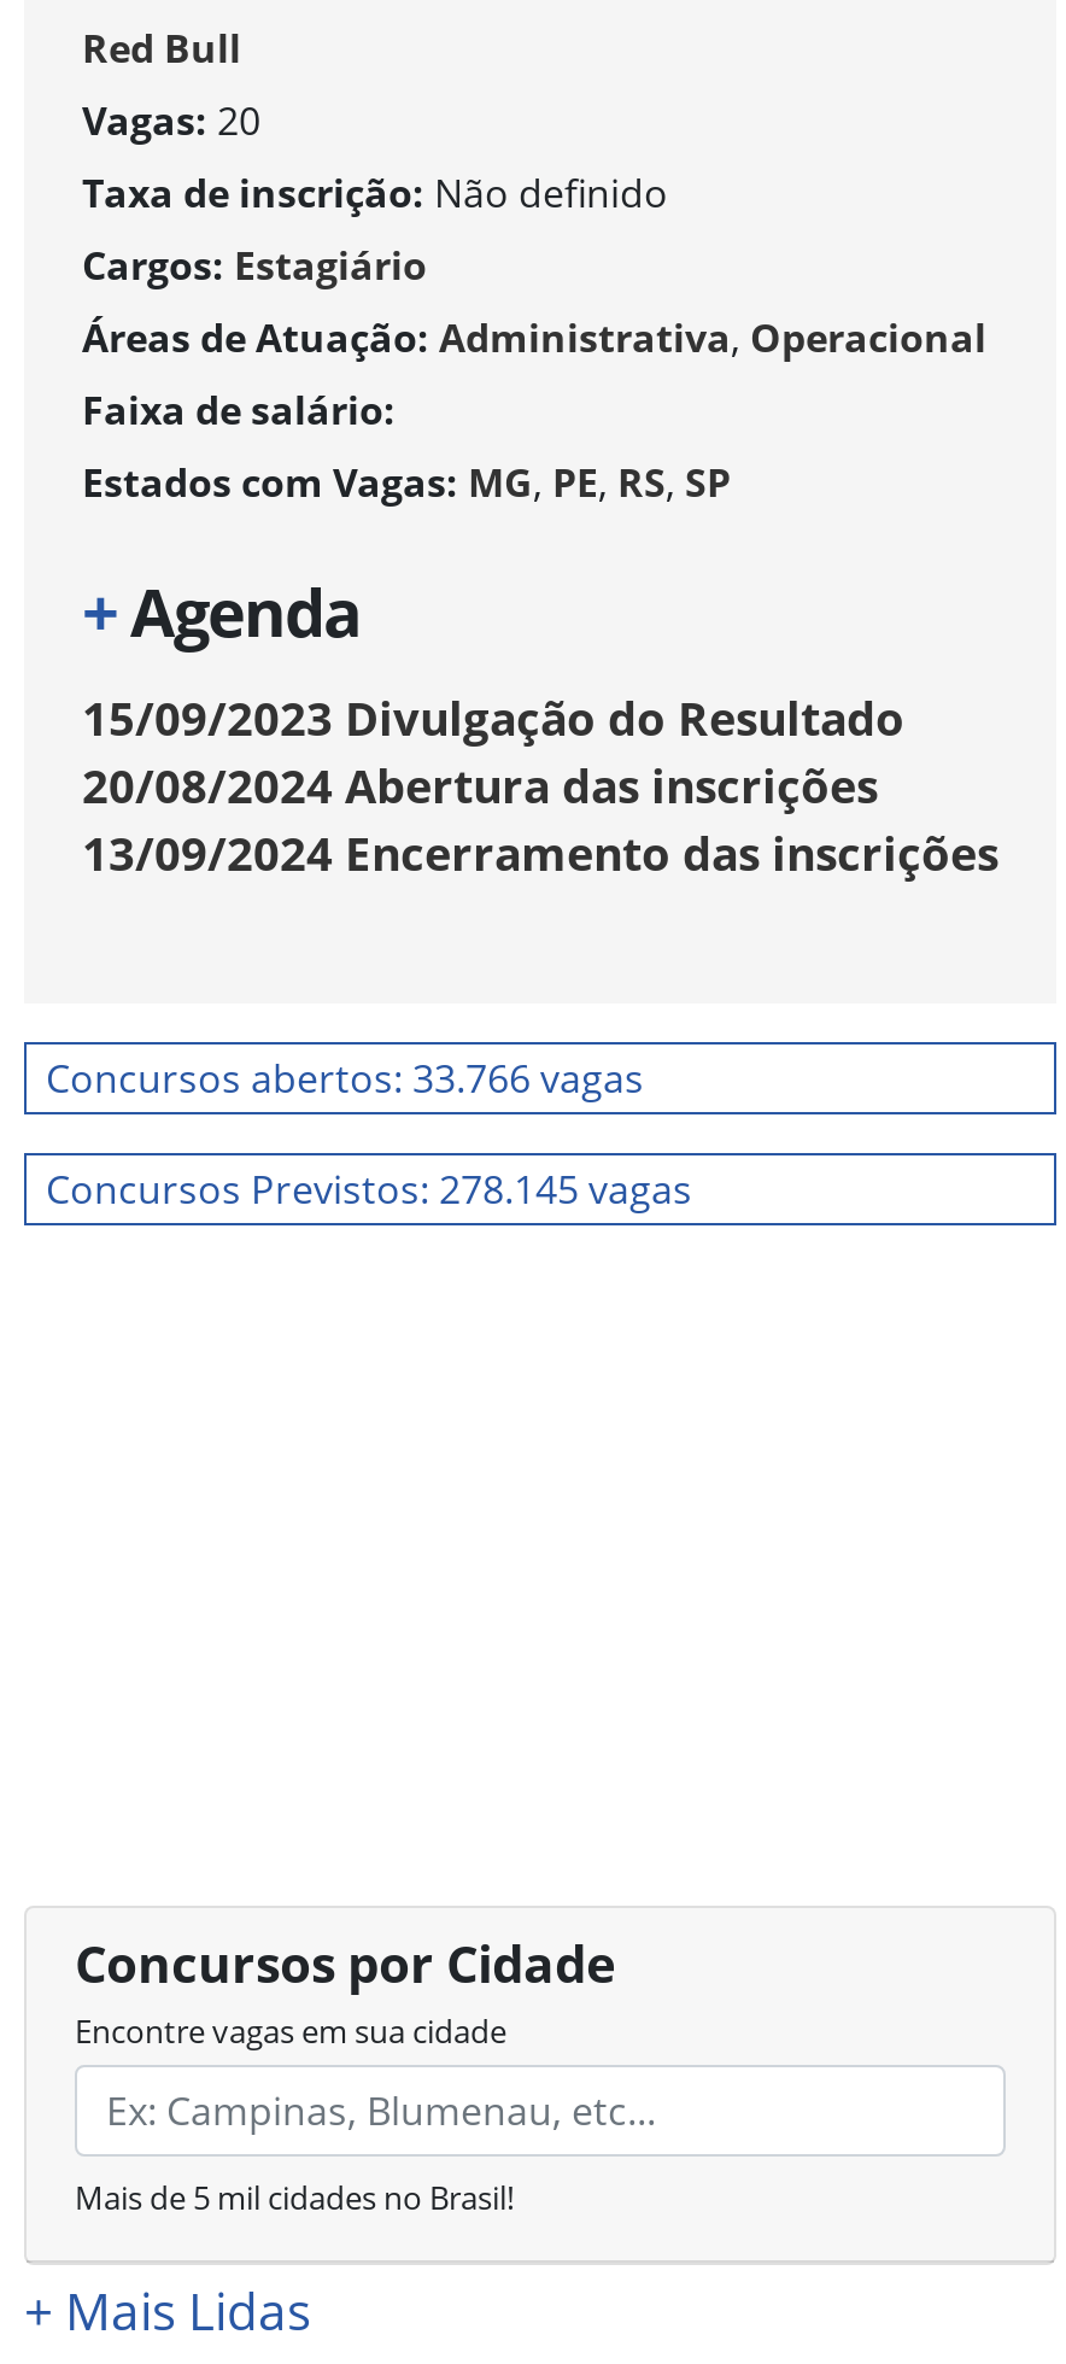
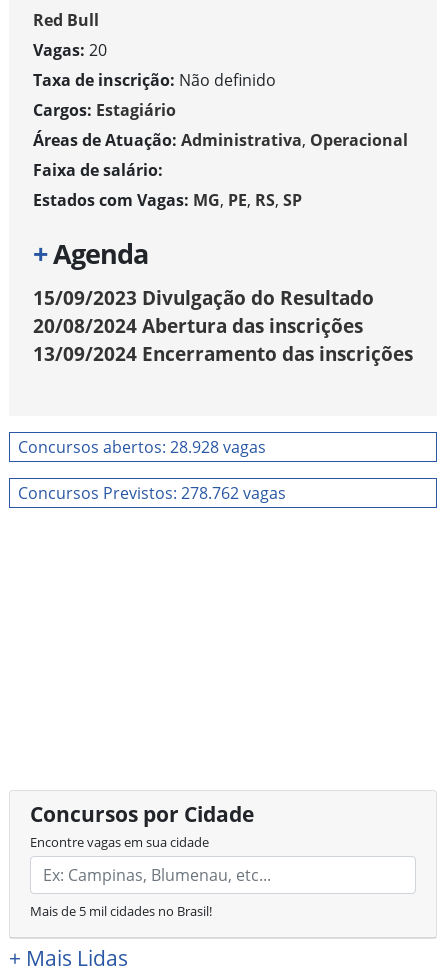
[46,1052,644,1105] Concursos abertos: 33.766 vagas -> [18,436,266,458] Concursos abertos: 28.928 vagas
[46,1163,692,1216] Concursos Previstos: 278.145 vagas -> [18,482,286,504] Concursos Previstos: 278.762 vagas

